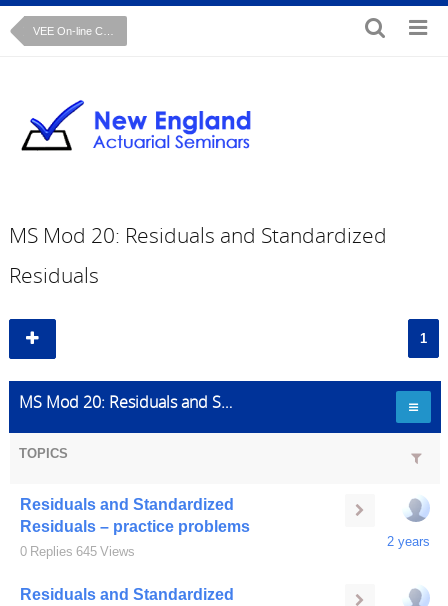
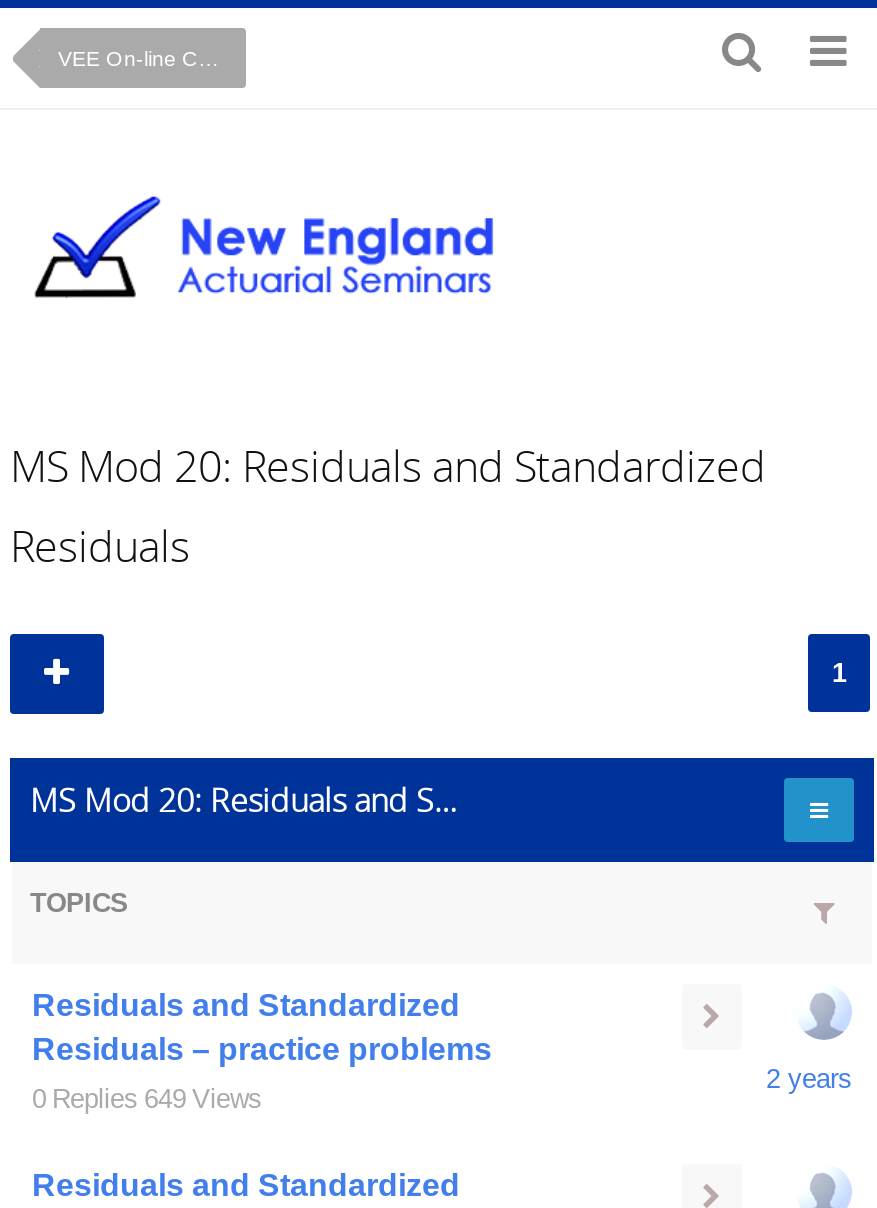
[20,544,135,559] 0 Replies 645 Views -> [32,1084,262,1114] 0 Replies 649 Views

